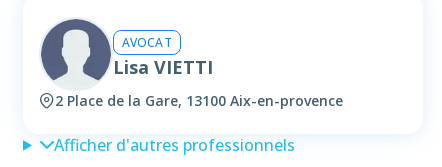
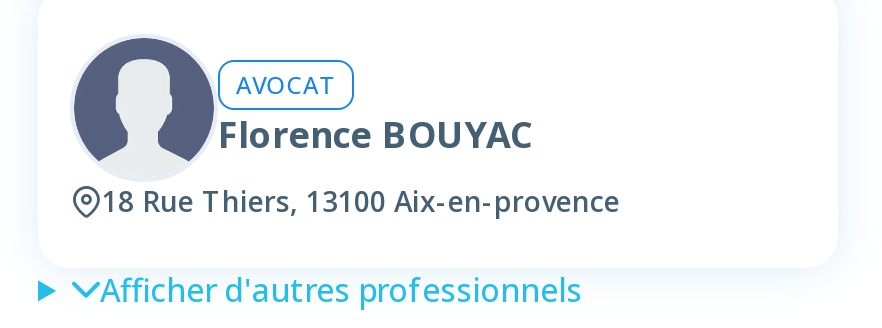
[113,55,213,79] Lisa VIETTI -> [218,110,534,158] Florence BOUYAC
[55,91,343,110] 2 Place de la Gare, 13100 Aix-en-provence -> [102,183,620,221] 18 Rue Thiers, 13100 Aix-en-provence

